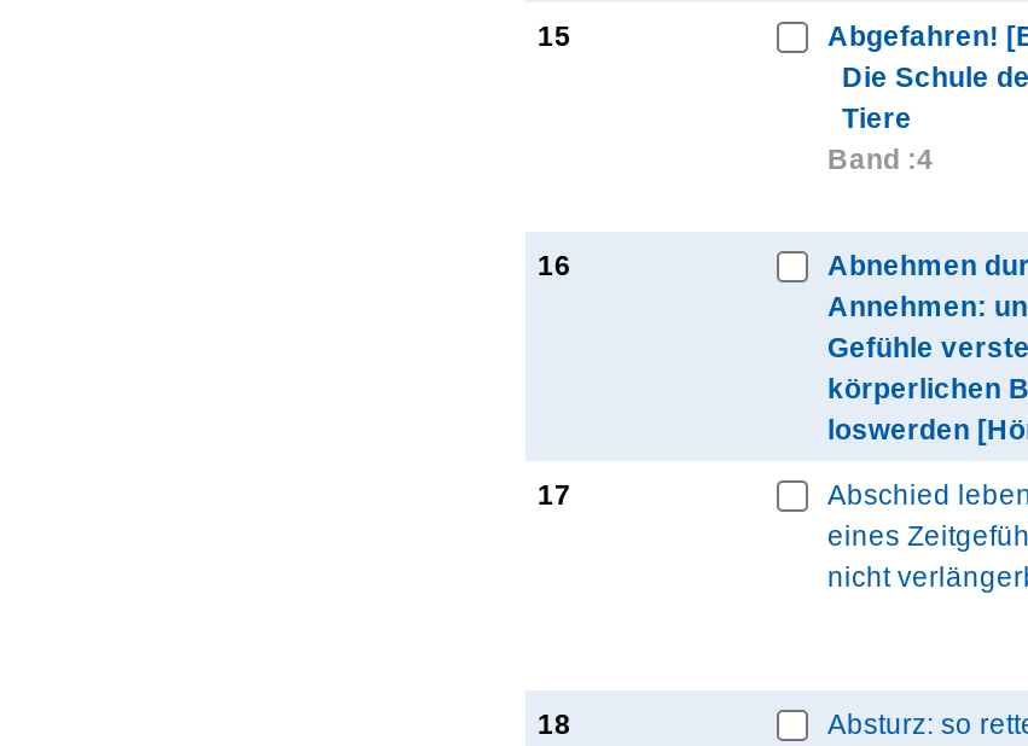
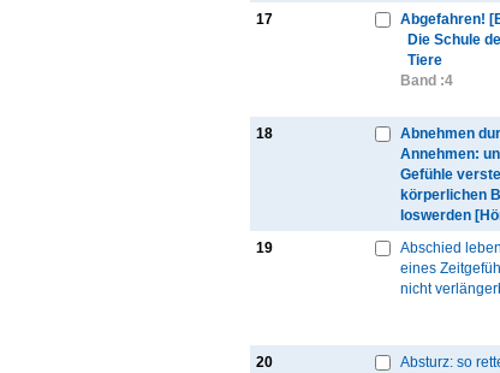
[538,20,571,51] 15 -> [256,11,273,27] 17
[538,249,571,281] 16 -> [256,125,273,141] 18
[538,479,571,510] 17 -> [256,240,273,255] 19
[538,708,571,739] 18 -> [256,354,273,370] 20

